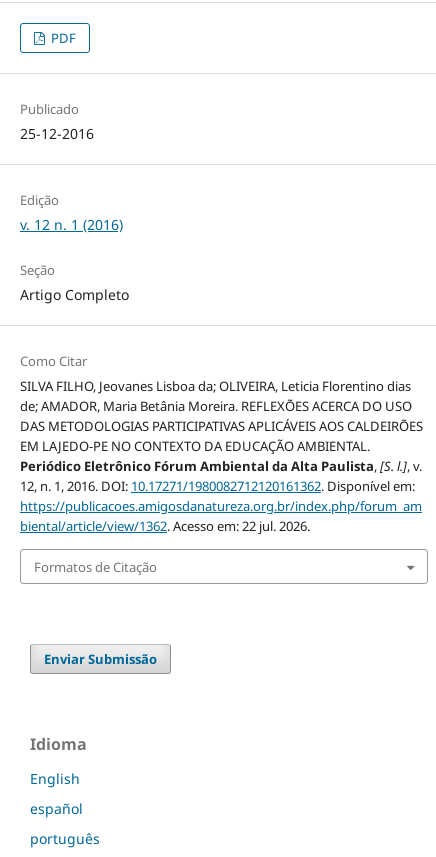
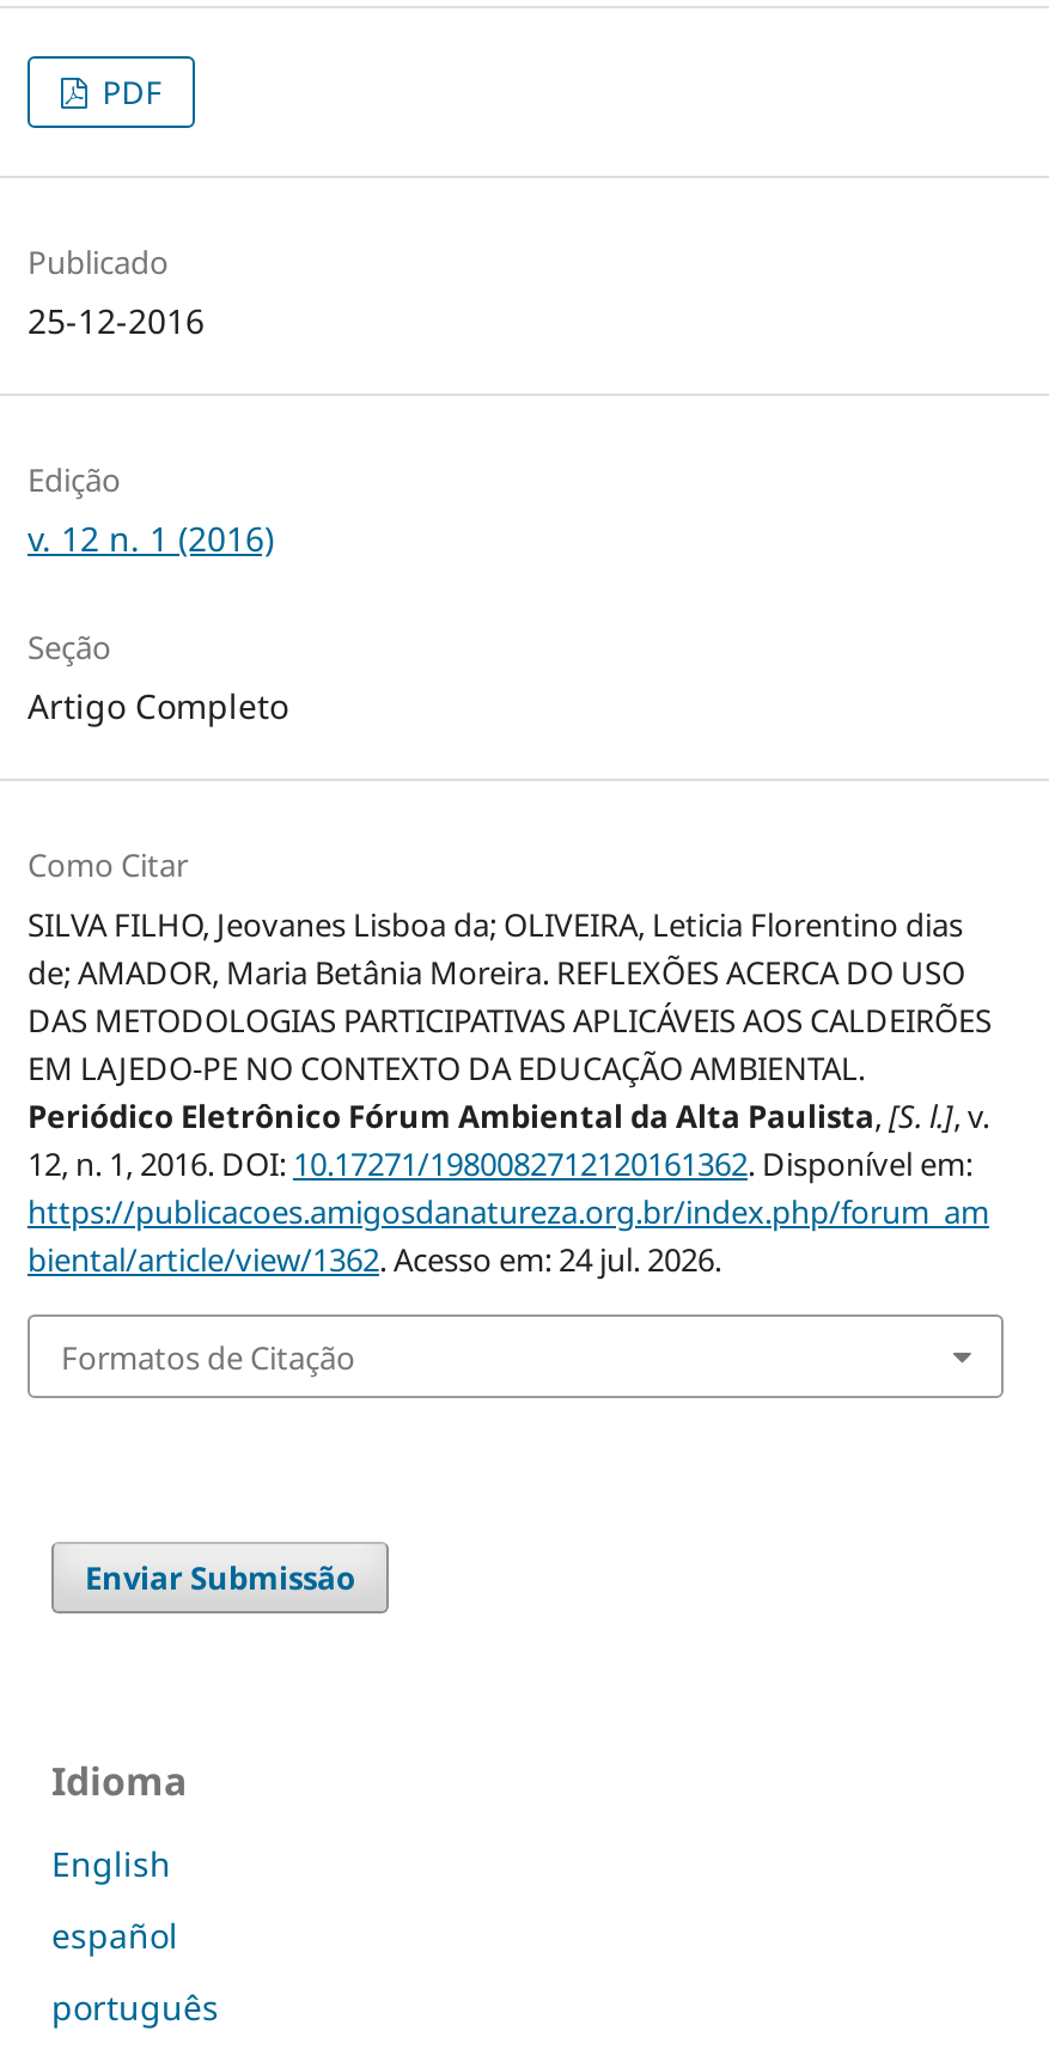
[20,517,310,535] biental/article/view/1362. Acesso em: 22 jul. 2026. -> [28,1239,721,1282] biental/article/view/1362. Acesso em: 24 jul. 2026.

